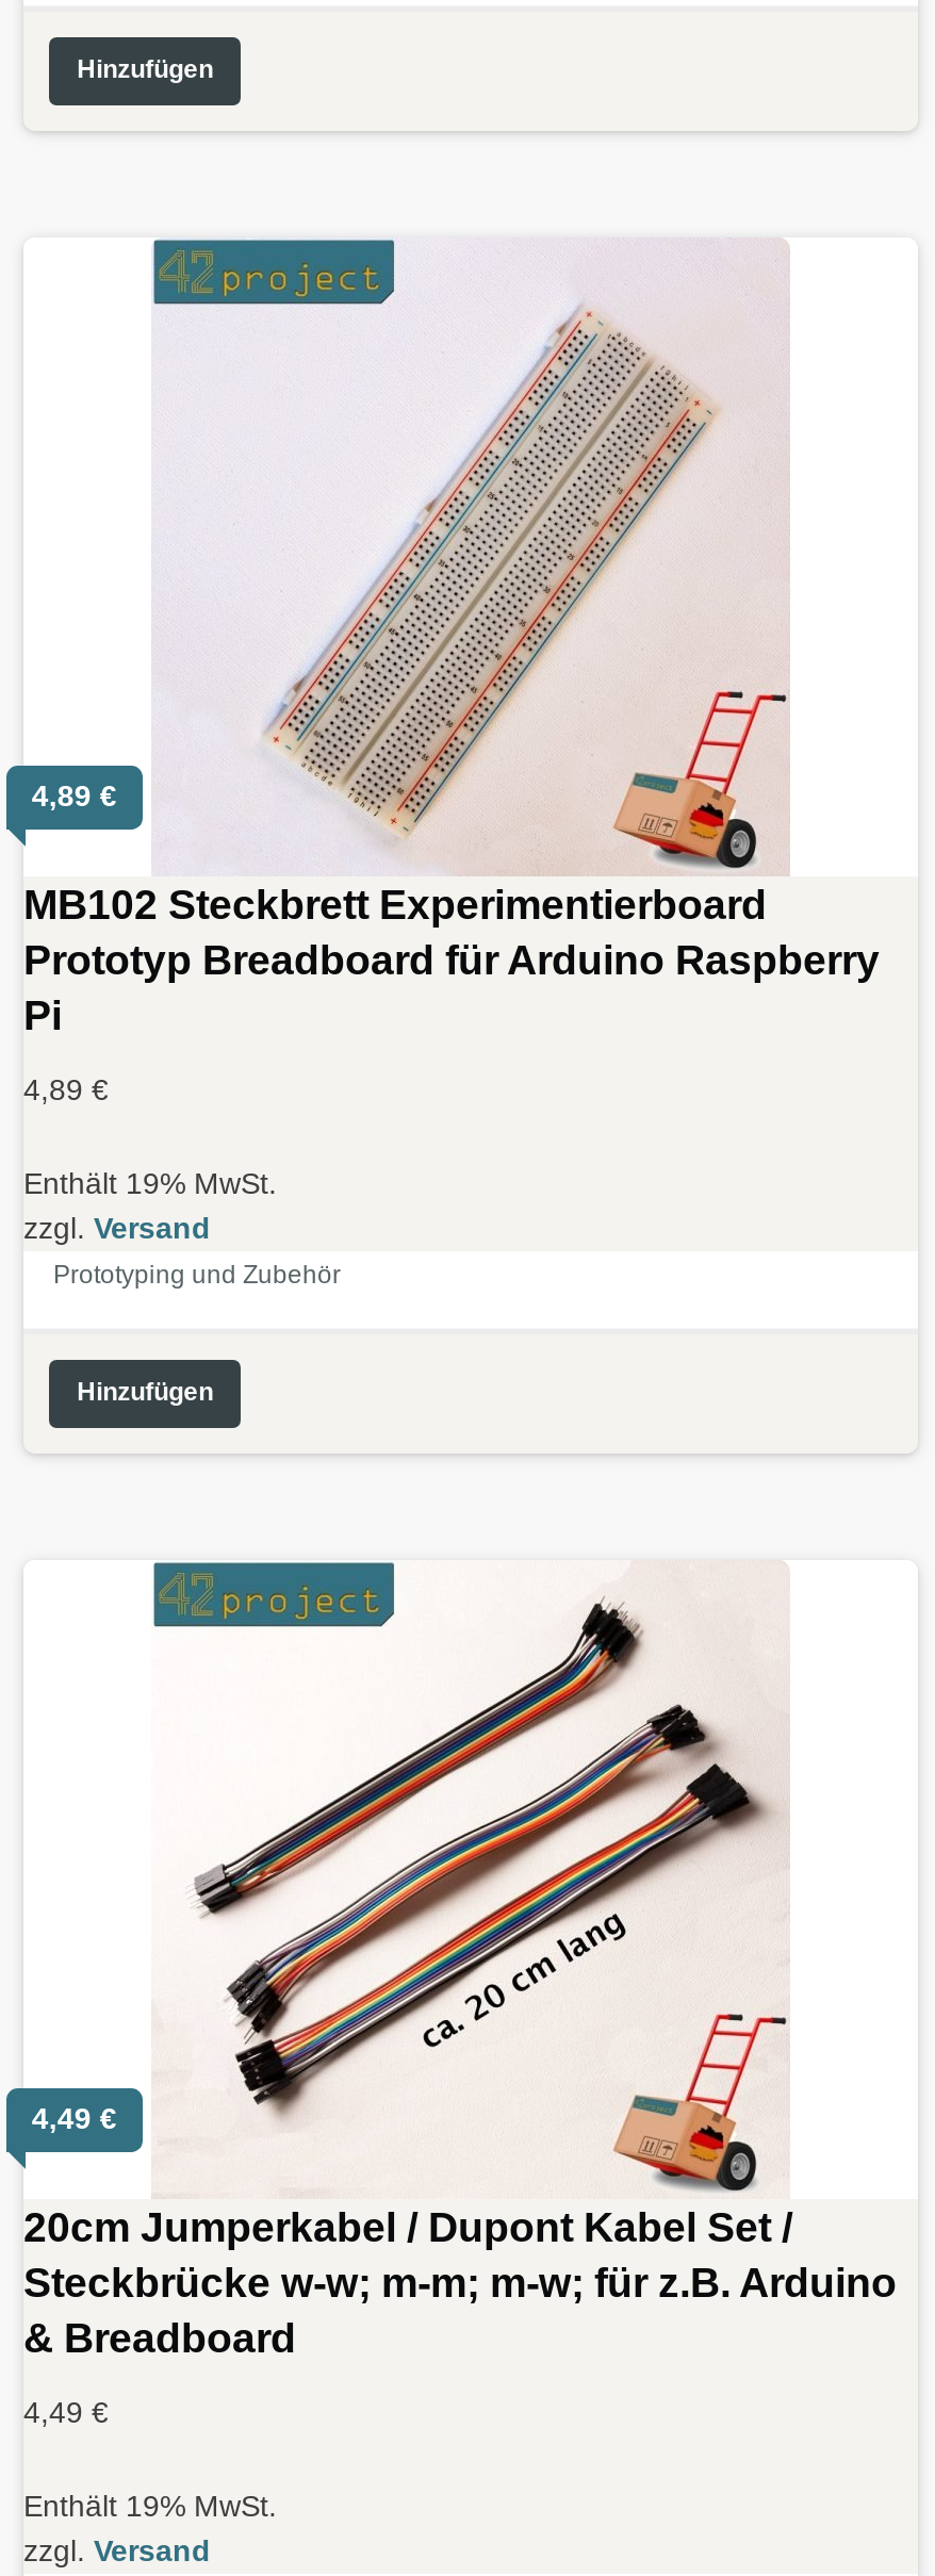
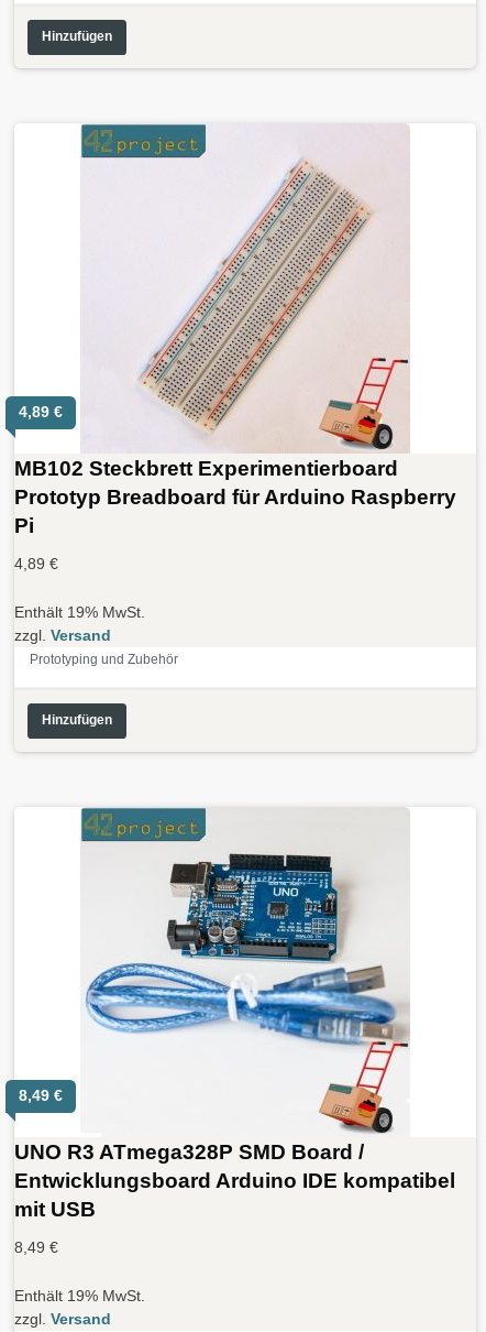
[32,1603,786,2136] [image] | 4,49 € -> [19,825,409,1104] [image] | 8,49 €
[23,2204,897,2362] 20cm Jumperkabel / Dupont Kabel Set / | Steckbrücke w-w; m-m; m-w; für z.B. Arduino | & Breadboard -> [14,1140,455,1221] UNO R3 ATmega328P SMD Board / | Entwicklungsboard Arduino IDE kompatibel | mit USB
[23,2396,109,2430] 4,49 € -> [14,1239,58,1256] 8,49 €

